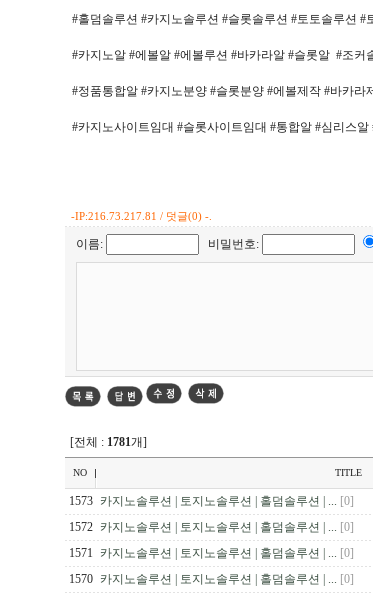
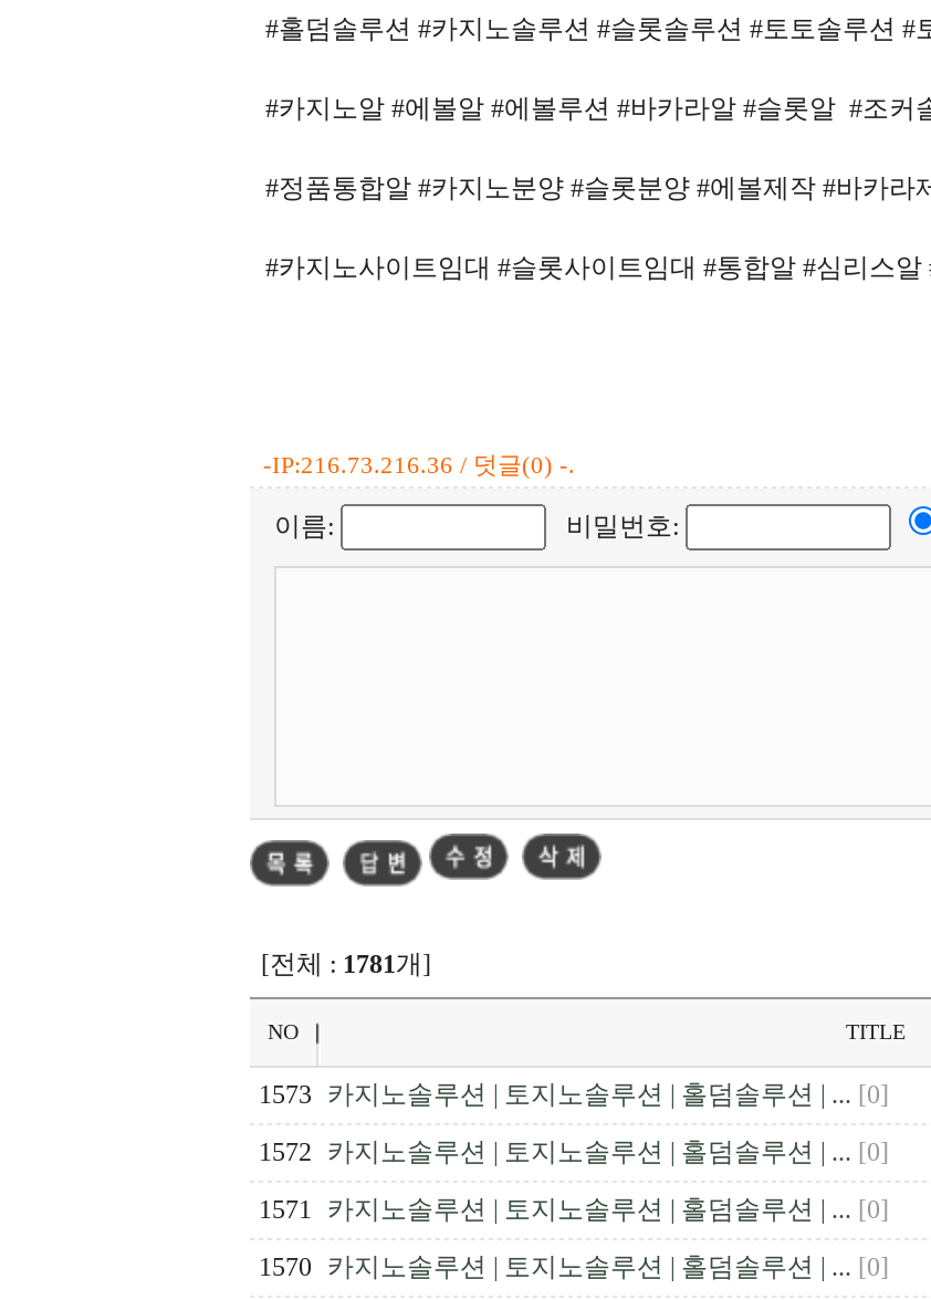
[65,210,212,222] -IP:216.73.217.81 / 덧글(0) -. -> [250,451,575,478] -IP:216.73.216.36 / 덧글(0) -.

